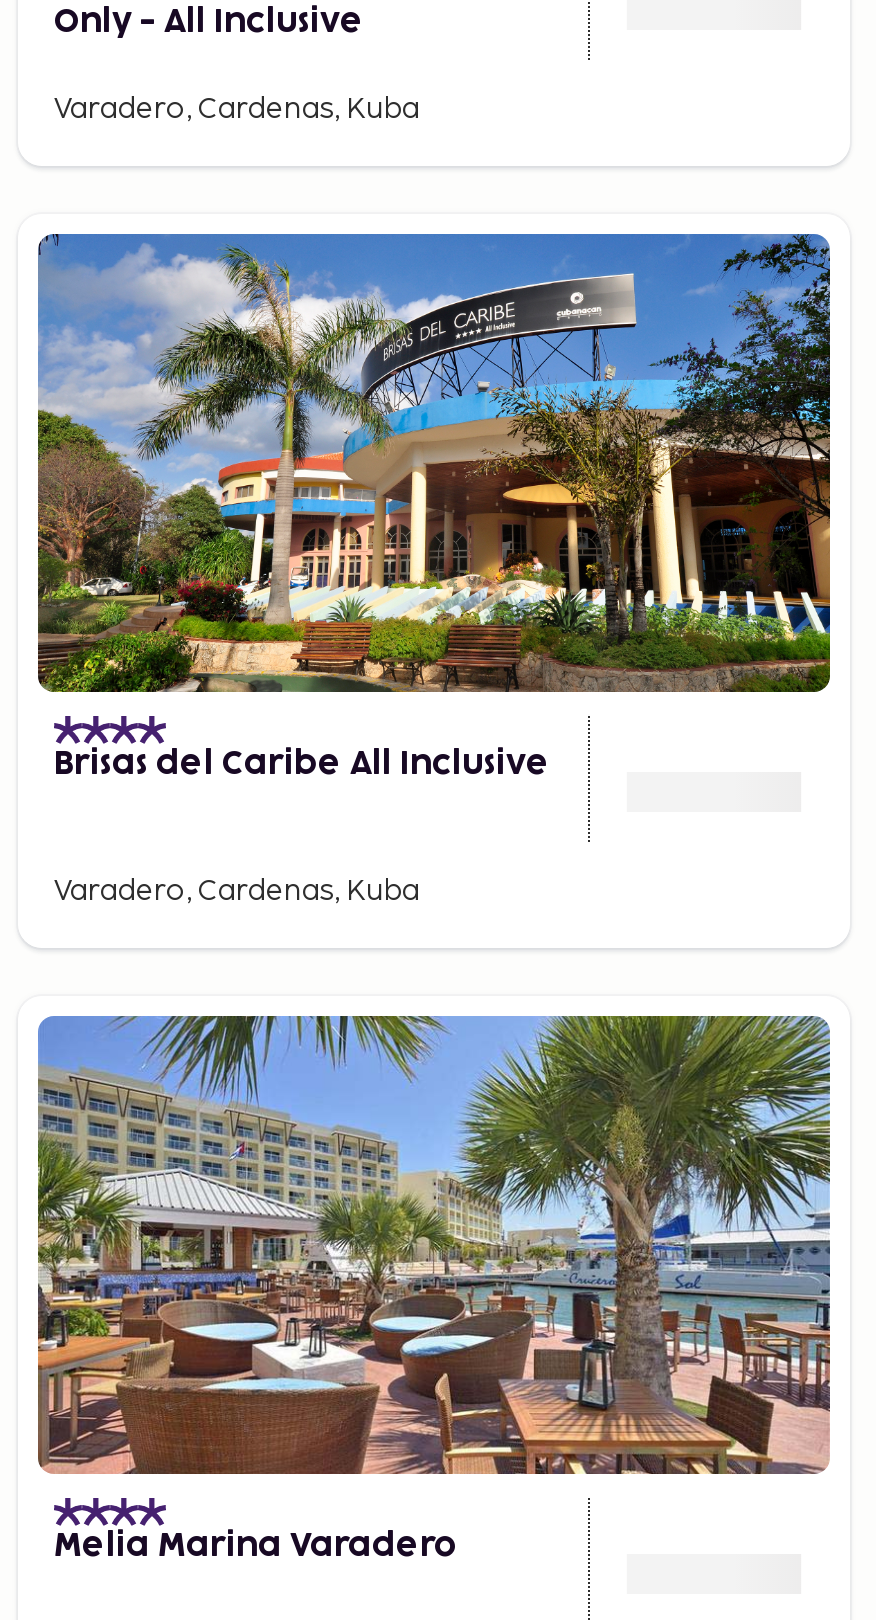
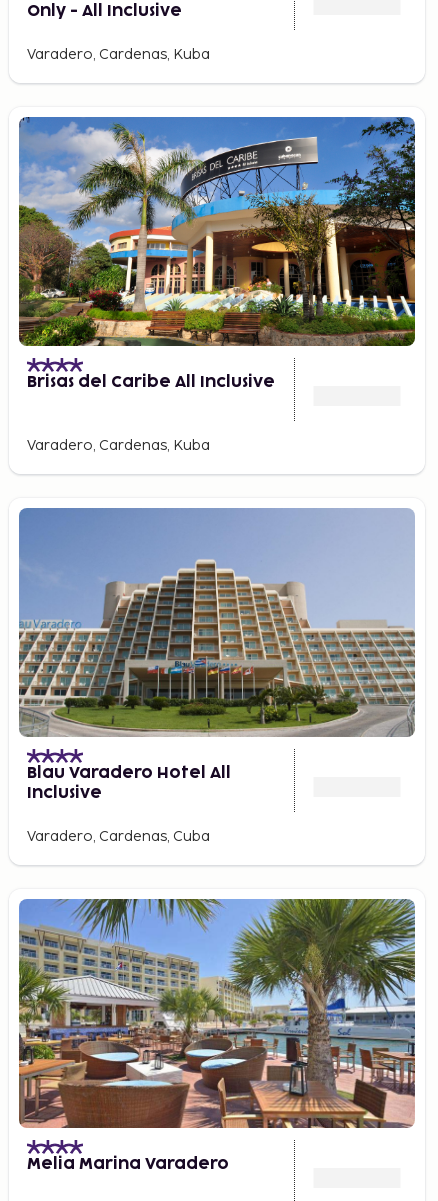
none -> [18,508,415,845] [image] | Blau Varadero Hotel All | Inclusive | Varadero, Cardenas, Cuba

